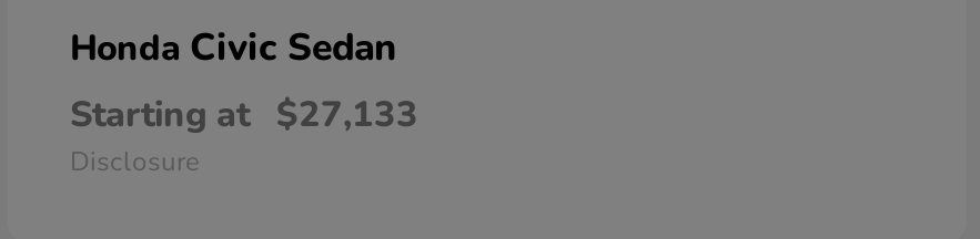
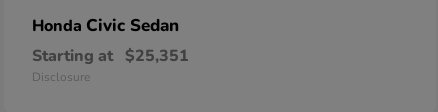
[70,91,418,139] Starting at $27,133 -> [32,45,189,67] Starting at $25,351

